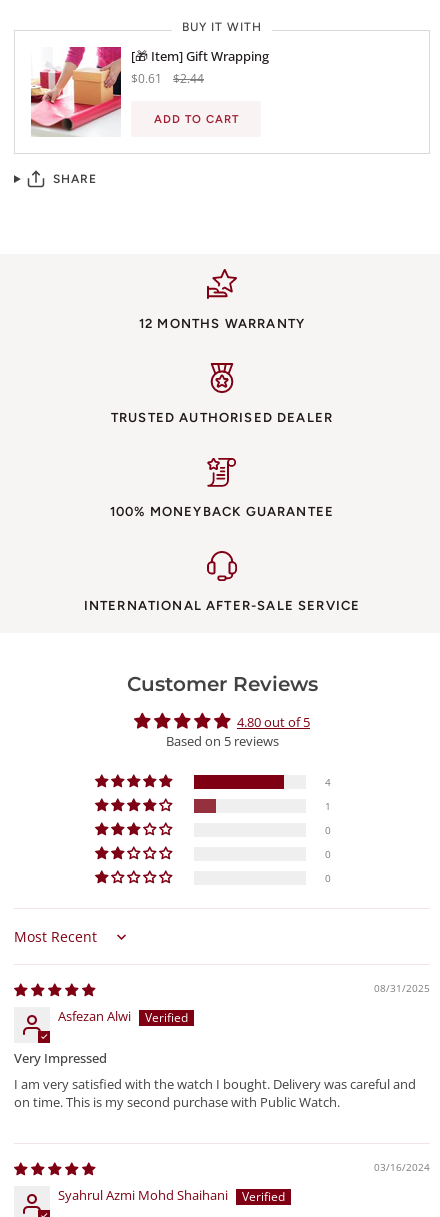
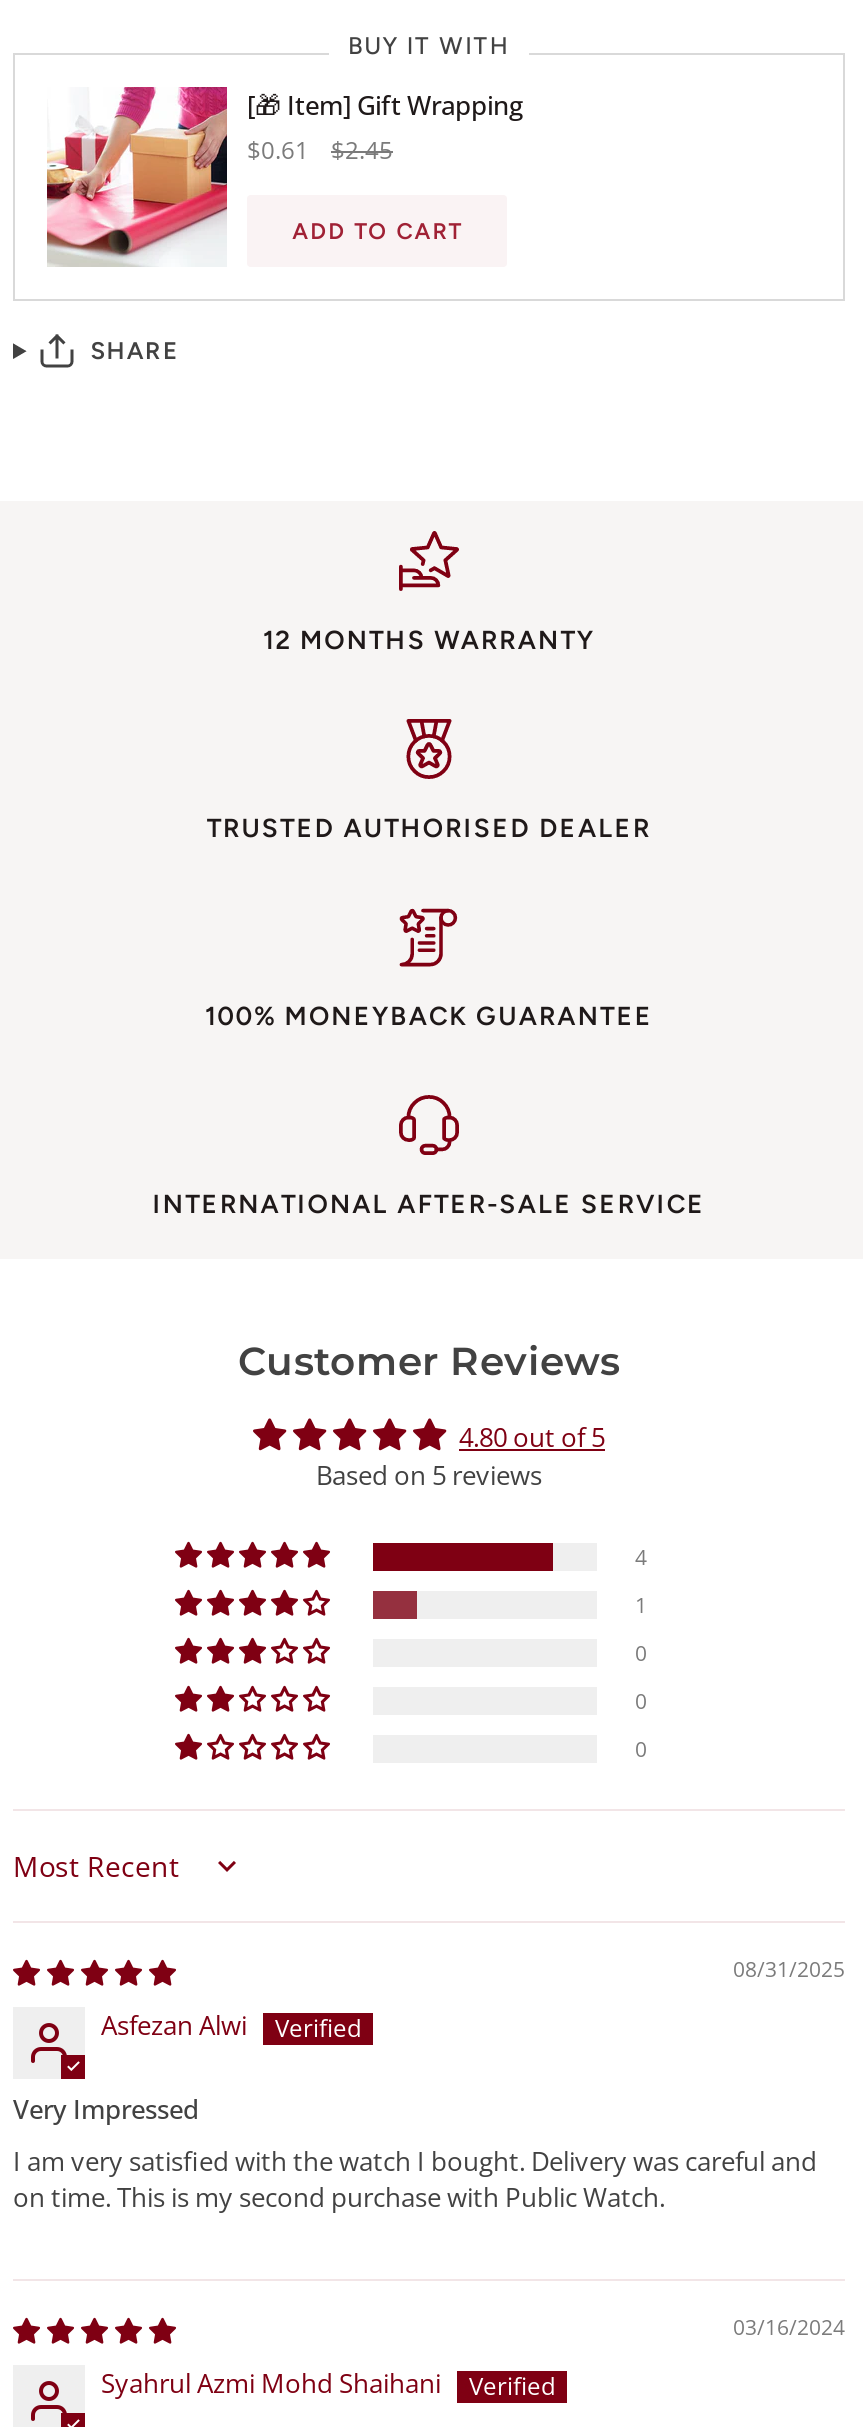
[131,70,204,87] $0.61 $2.44 -> [247,133,393,167] $0.61 $2.45

